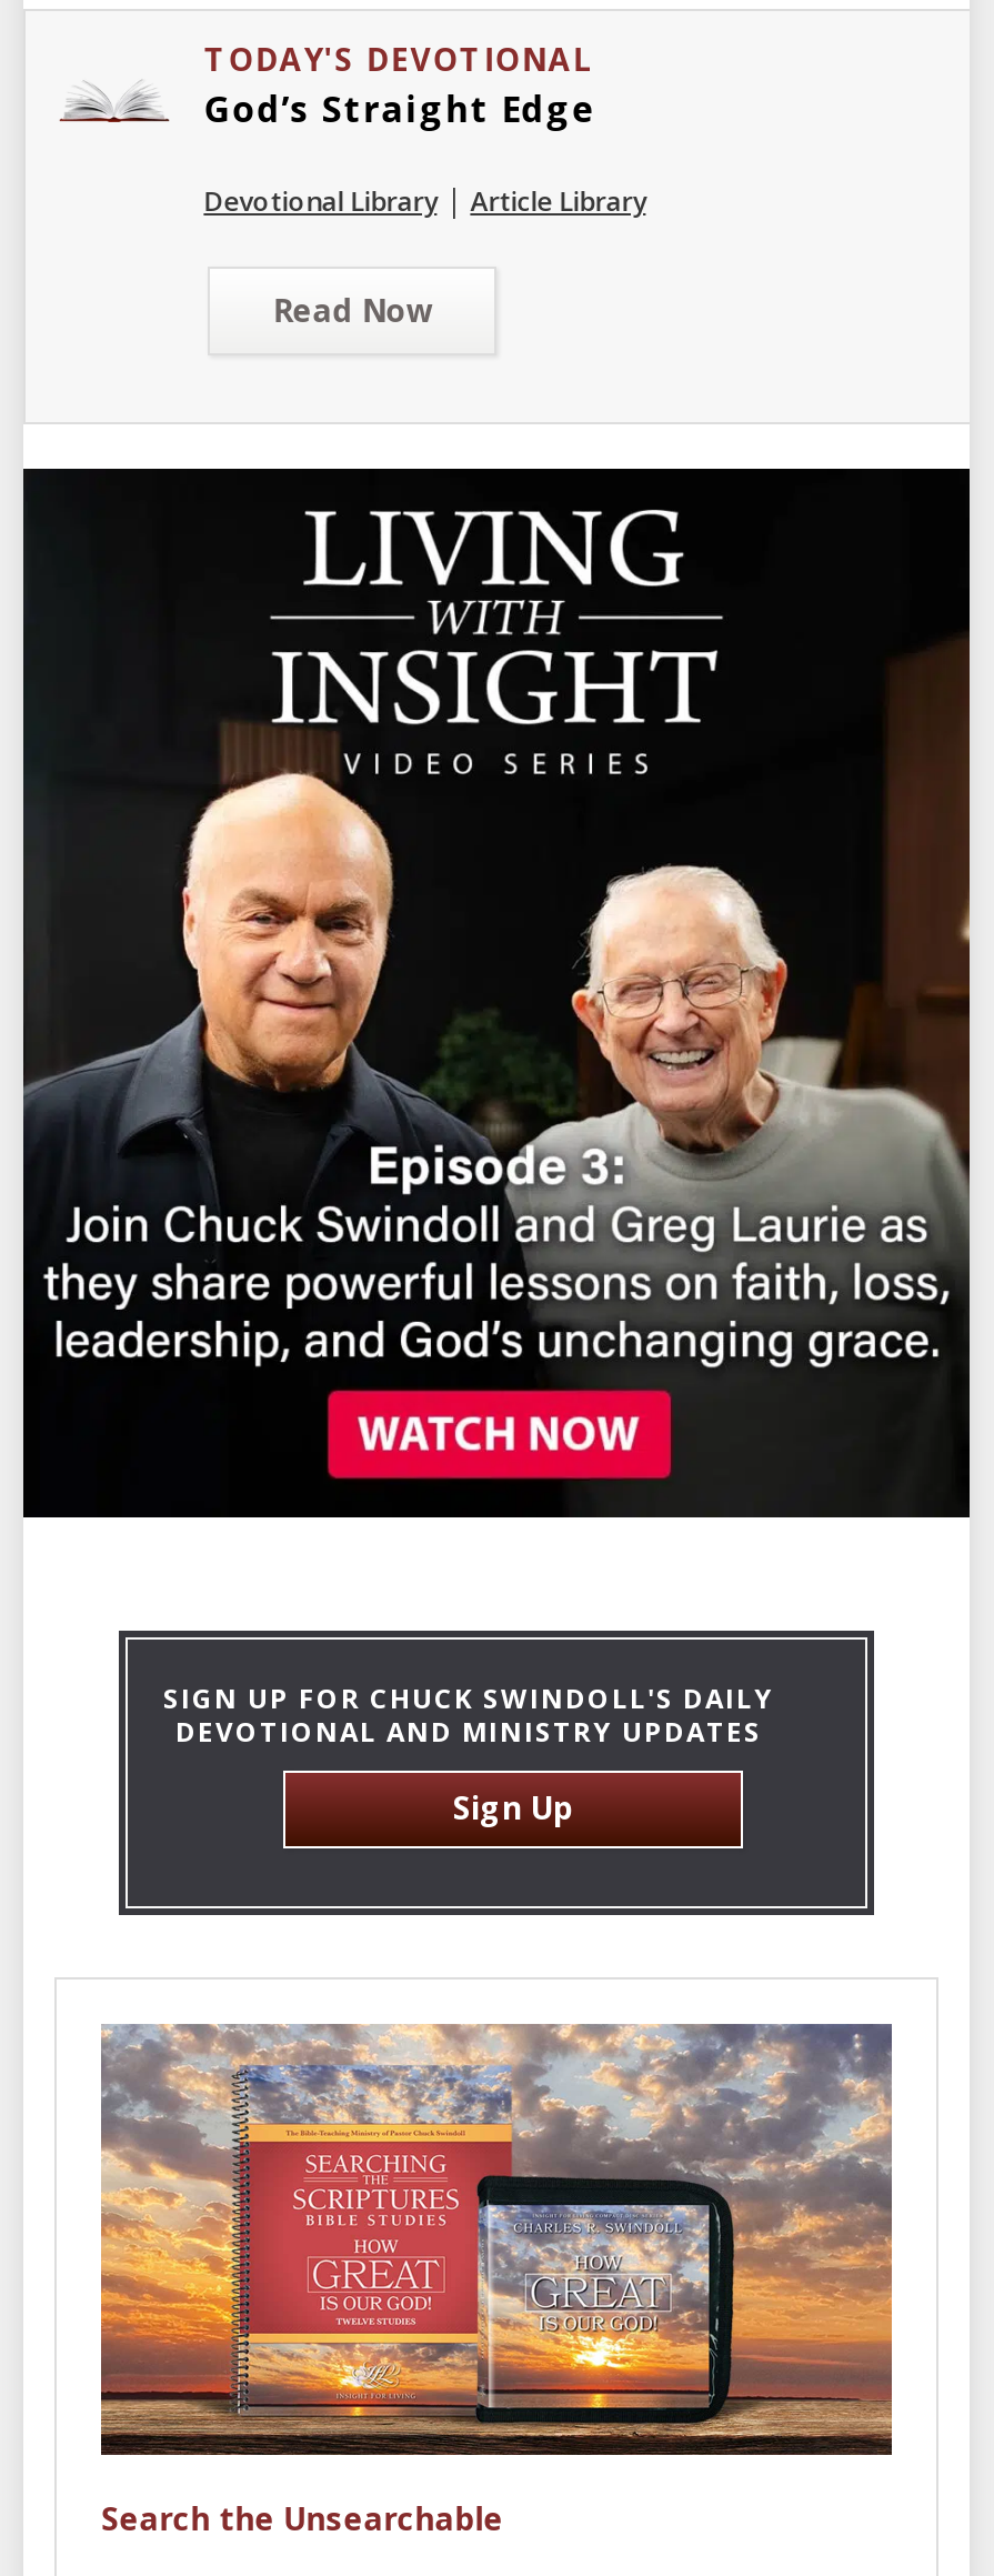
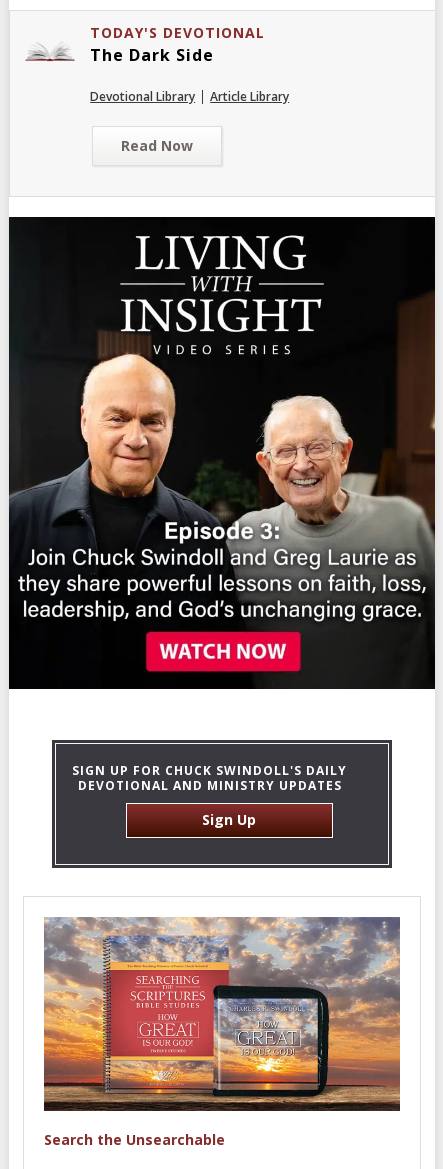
[204,84,597,133] God’s Straight Edge -> [90,44,214,66] The Dark Side

